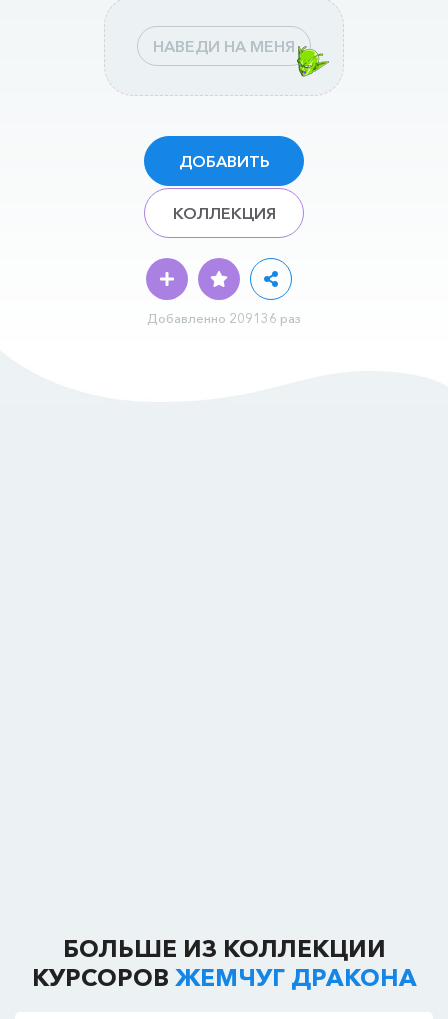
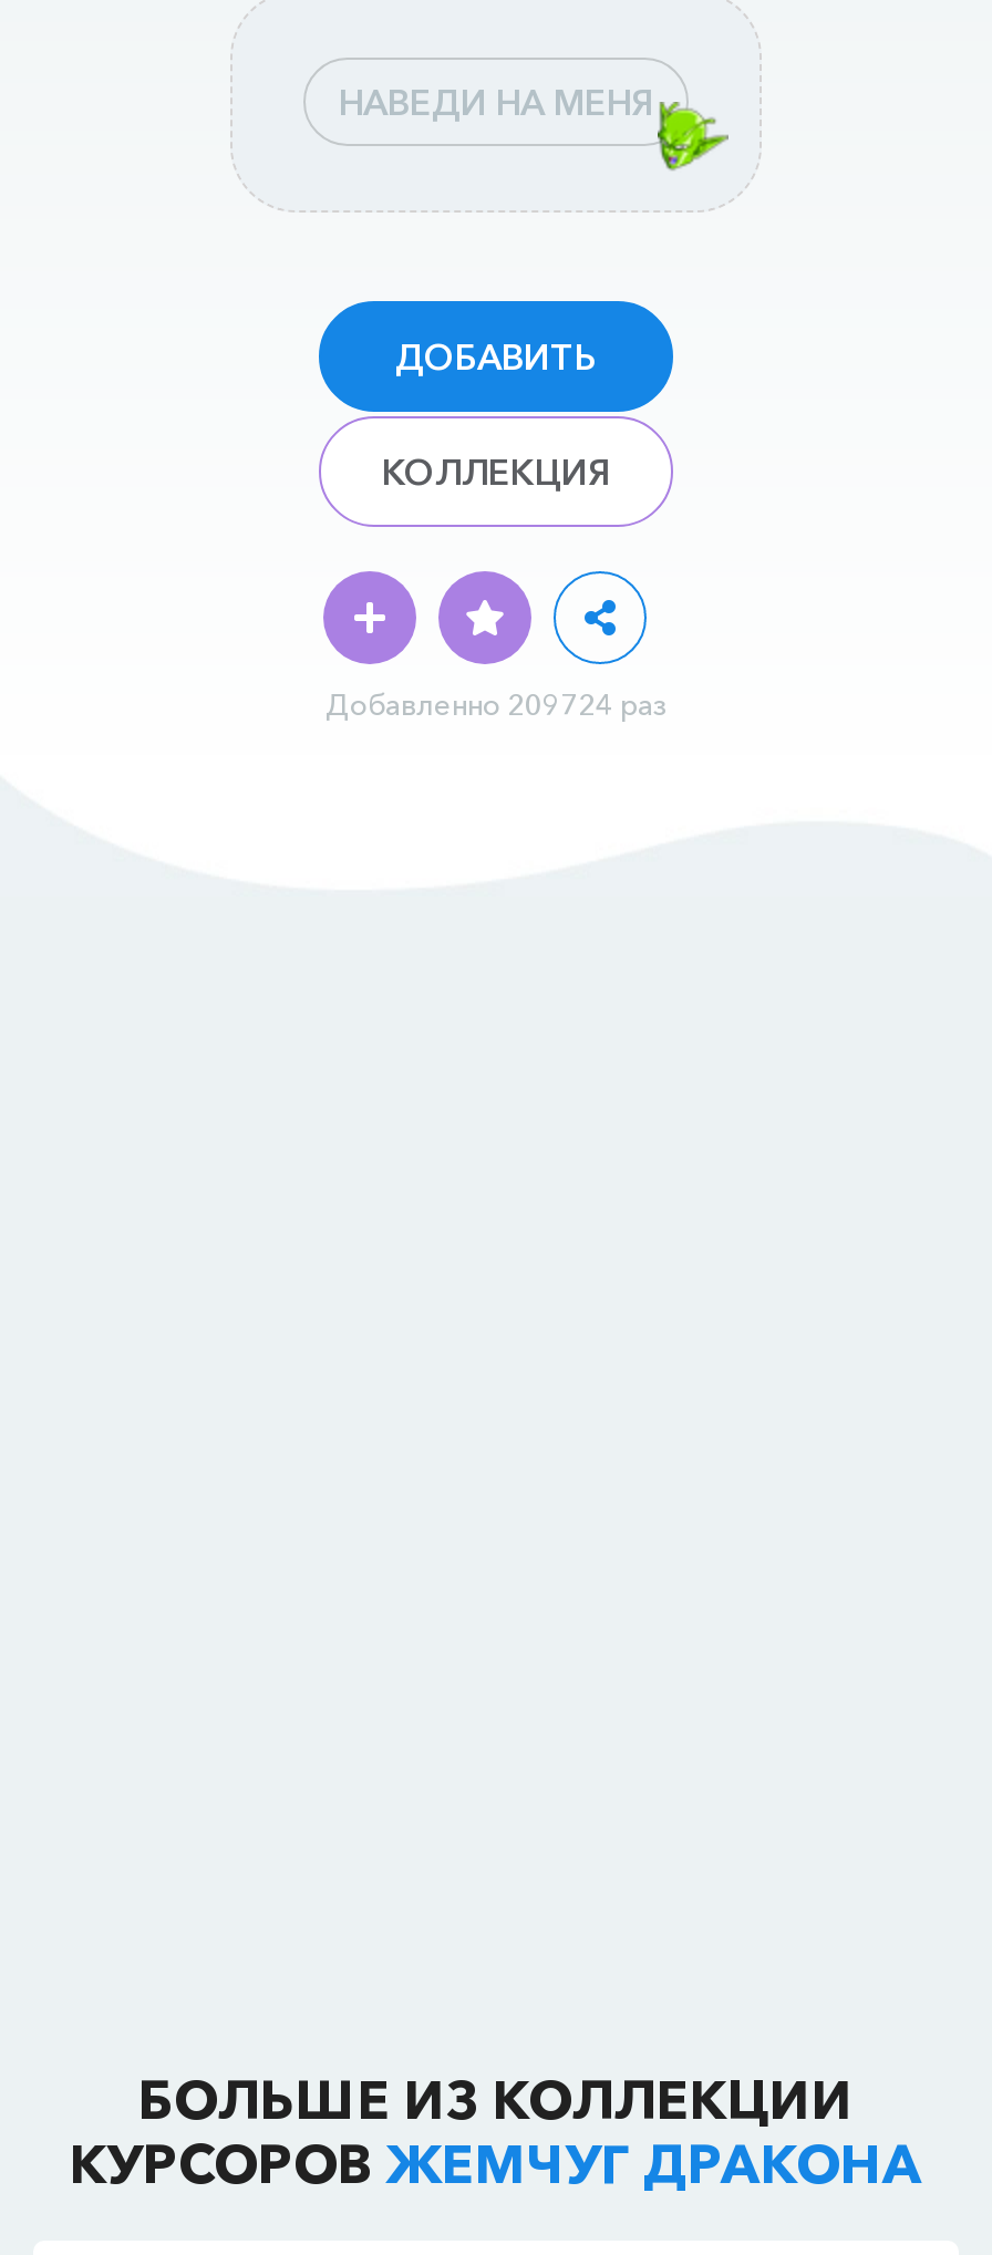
[147,309,301,325] Добавленно 209136 раз -> [325,685,666,721] Добавленно 209724 раз

